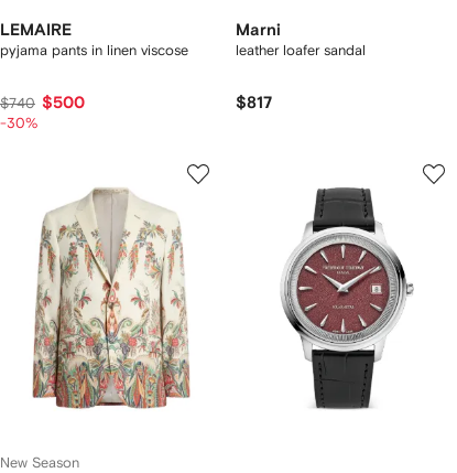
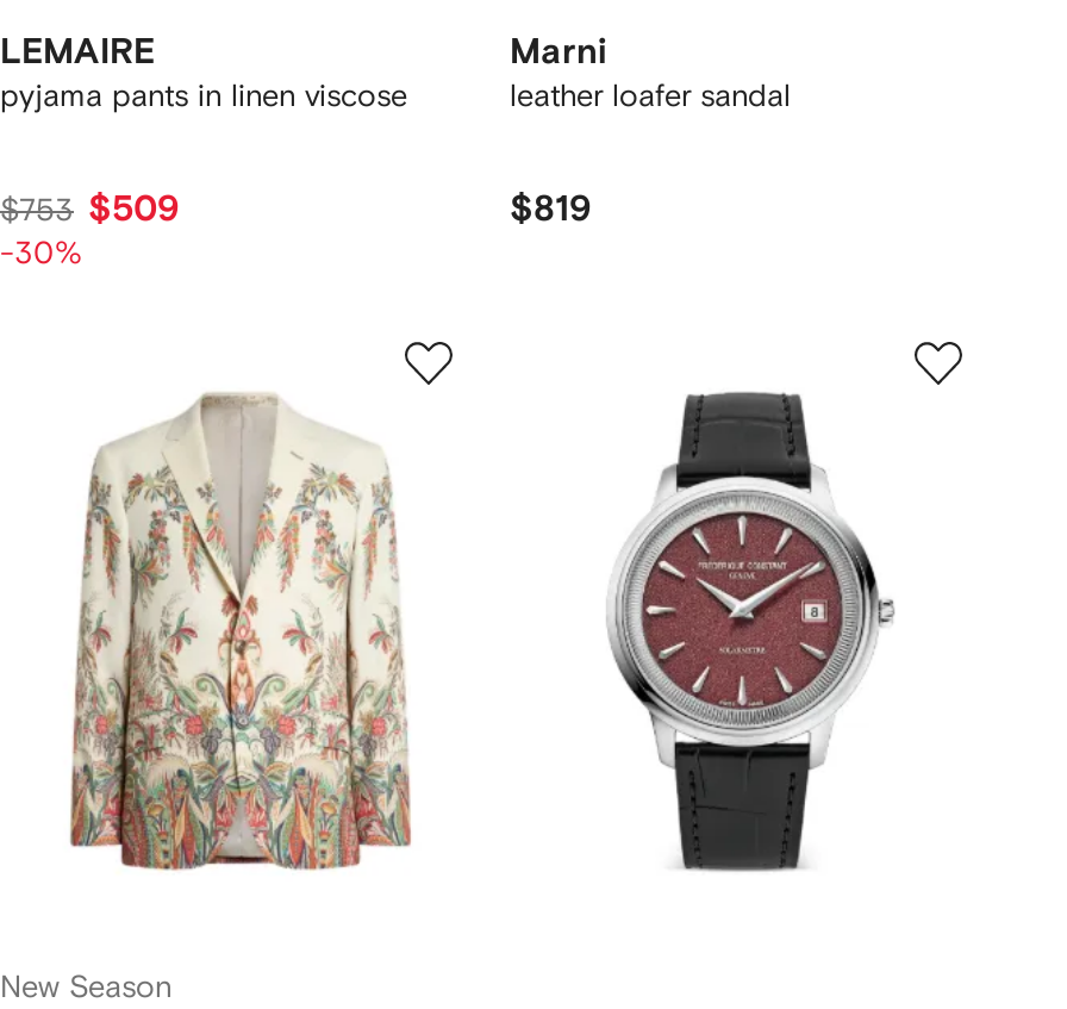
[0,94,85,111] $740 $500 -> [0,191,179,227] $753 $509
[236,94,272,111] $817 -> [510,191,591,227] $819

